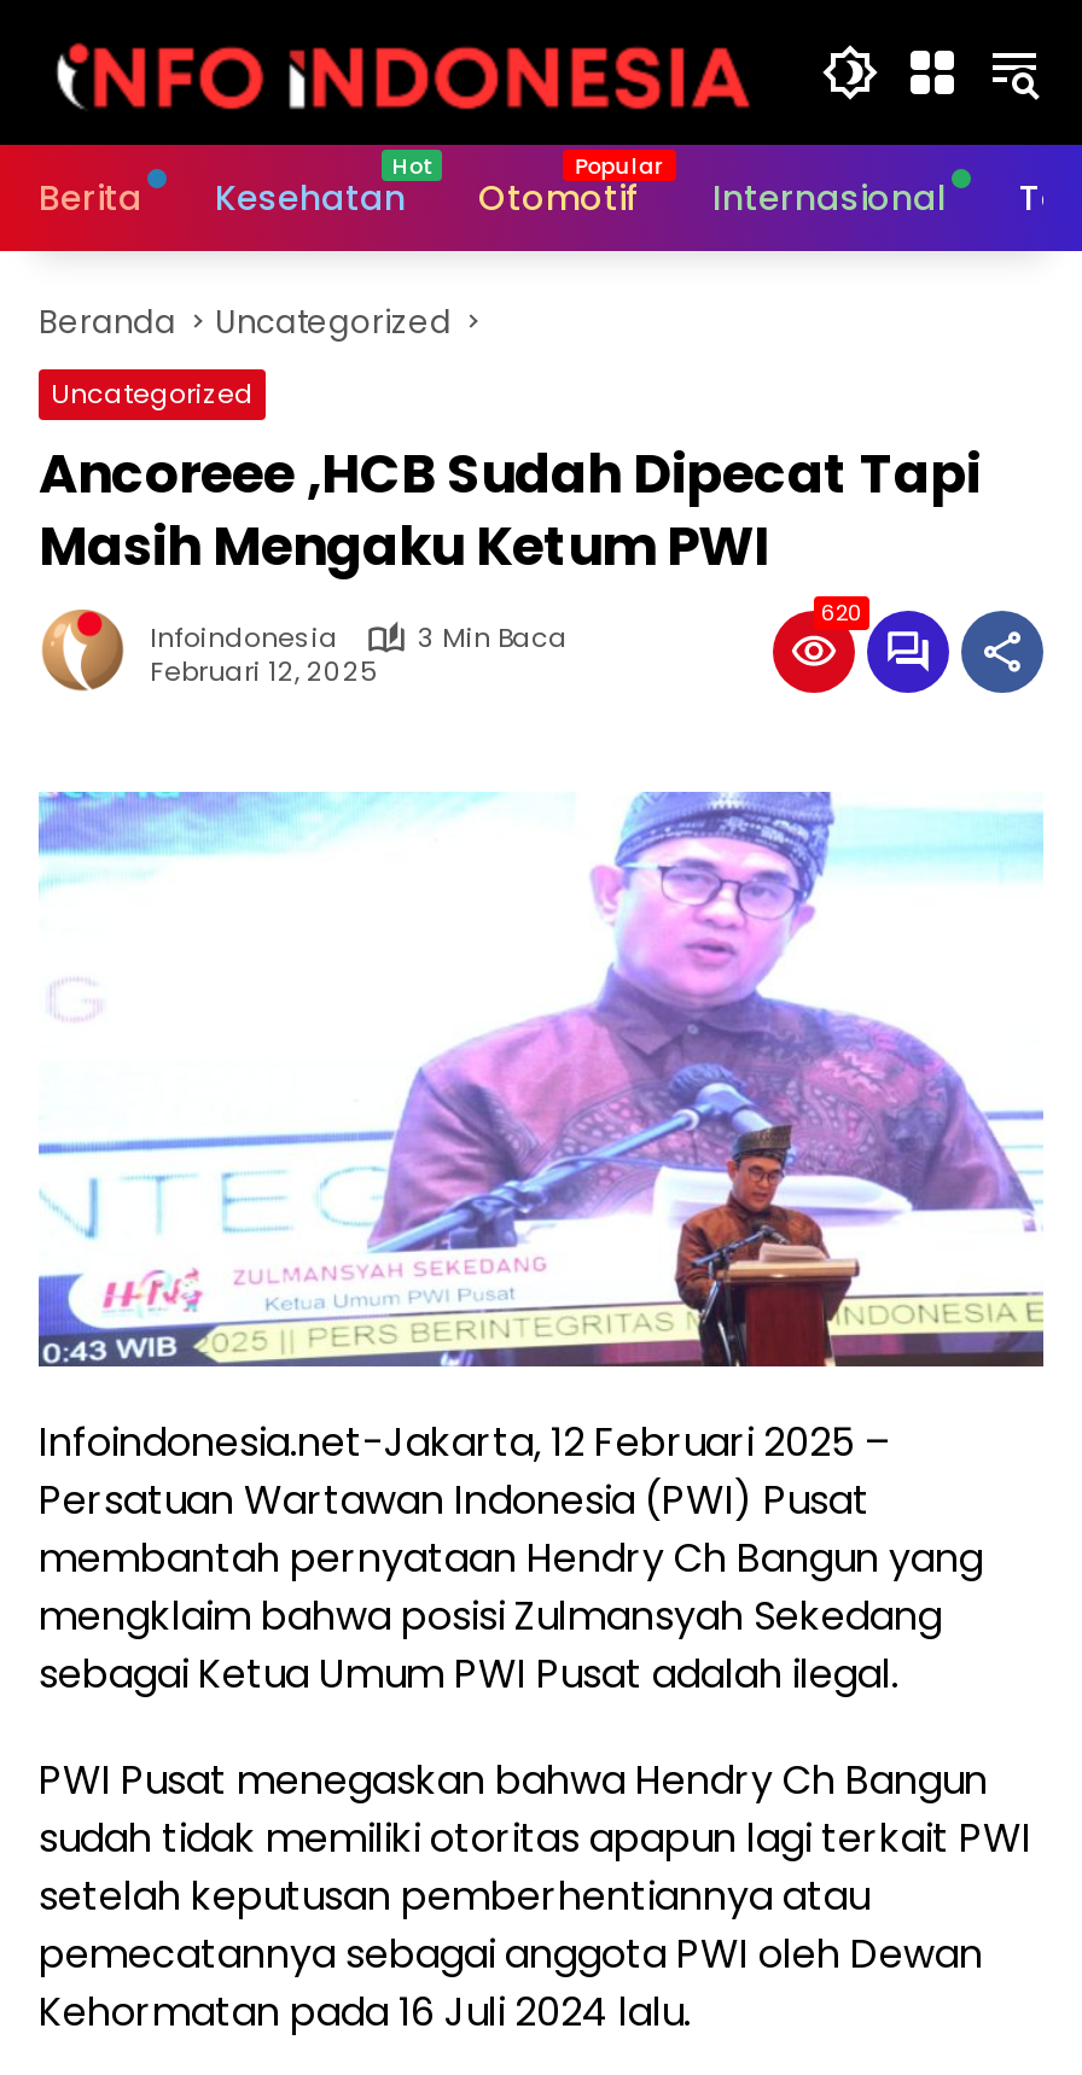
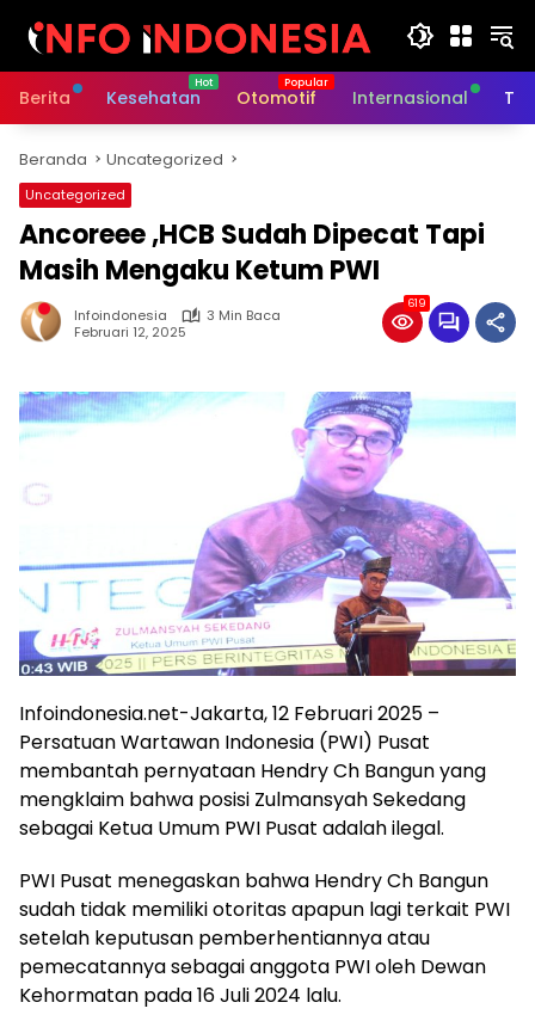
[821,599,862,628] 620 -> [407,296,426,310] 619

